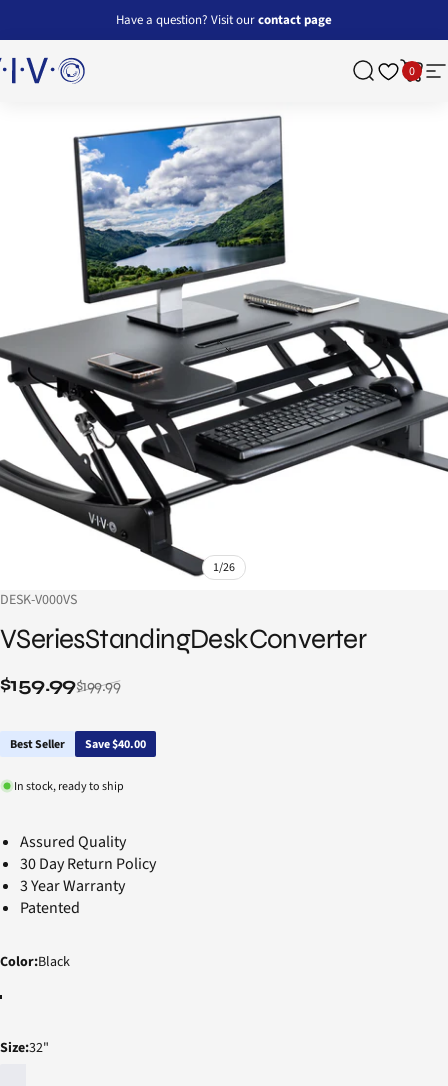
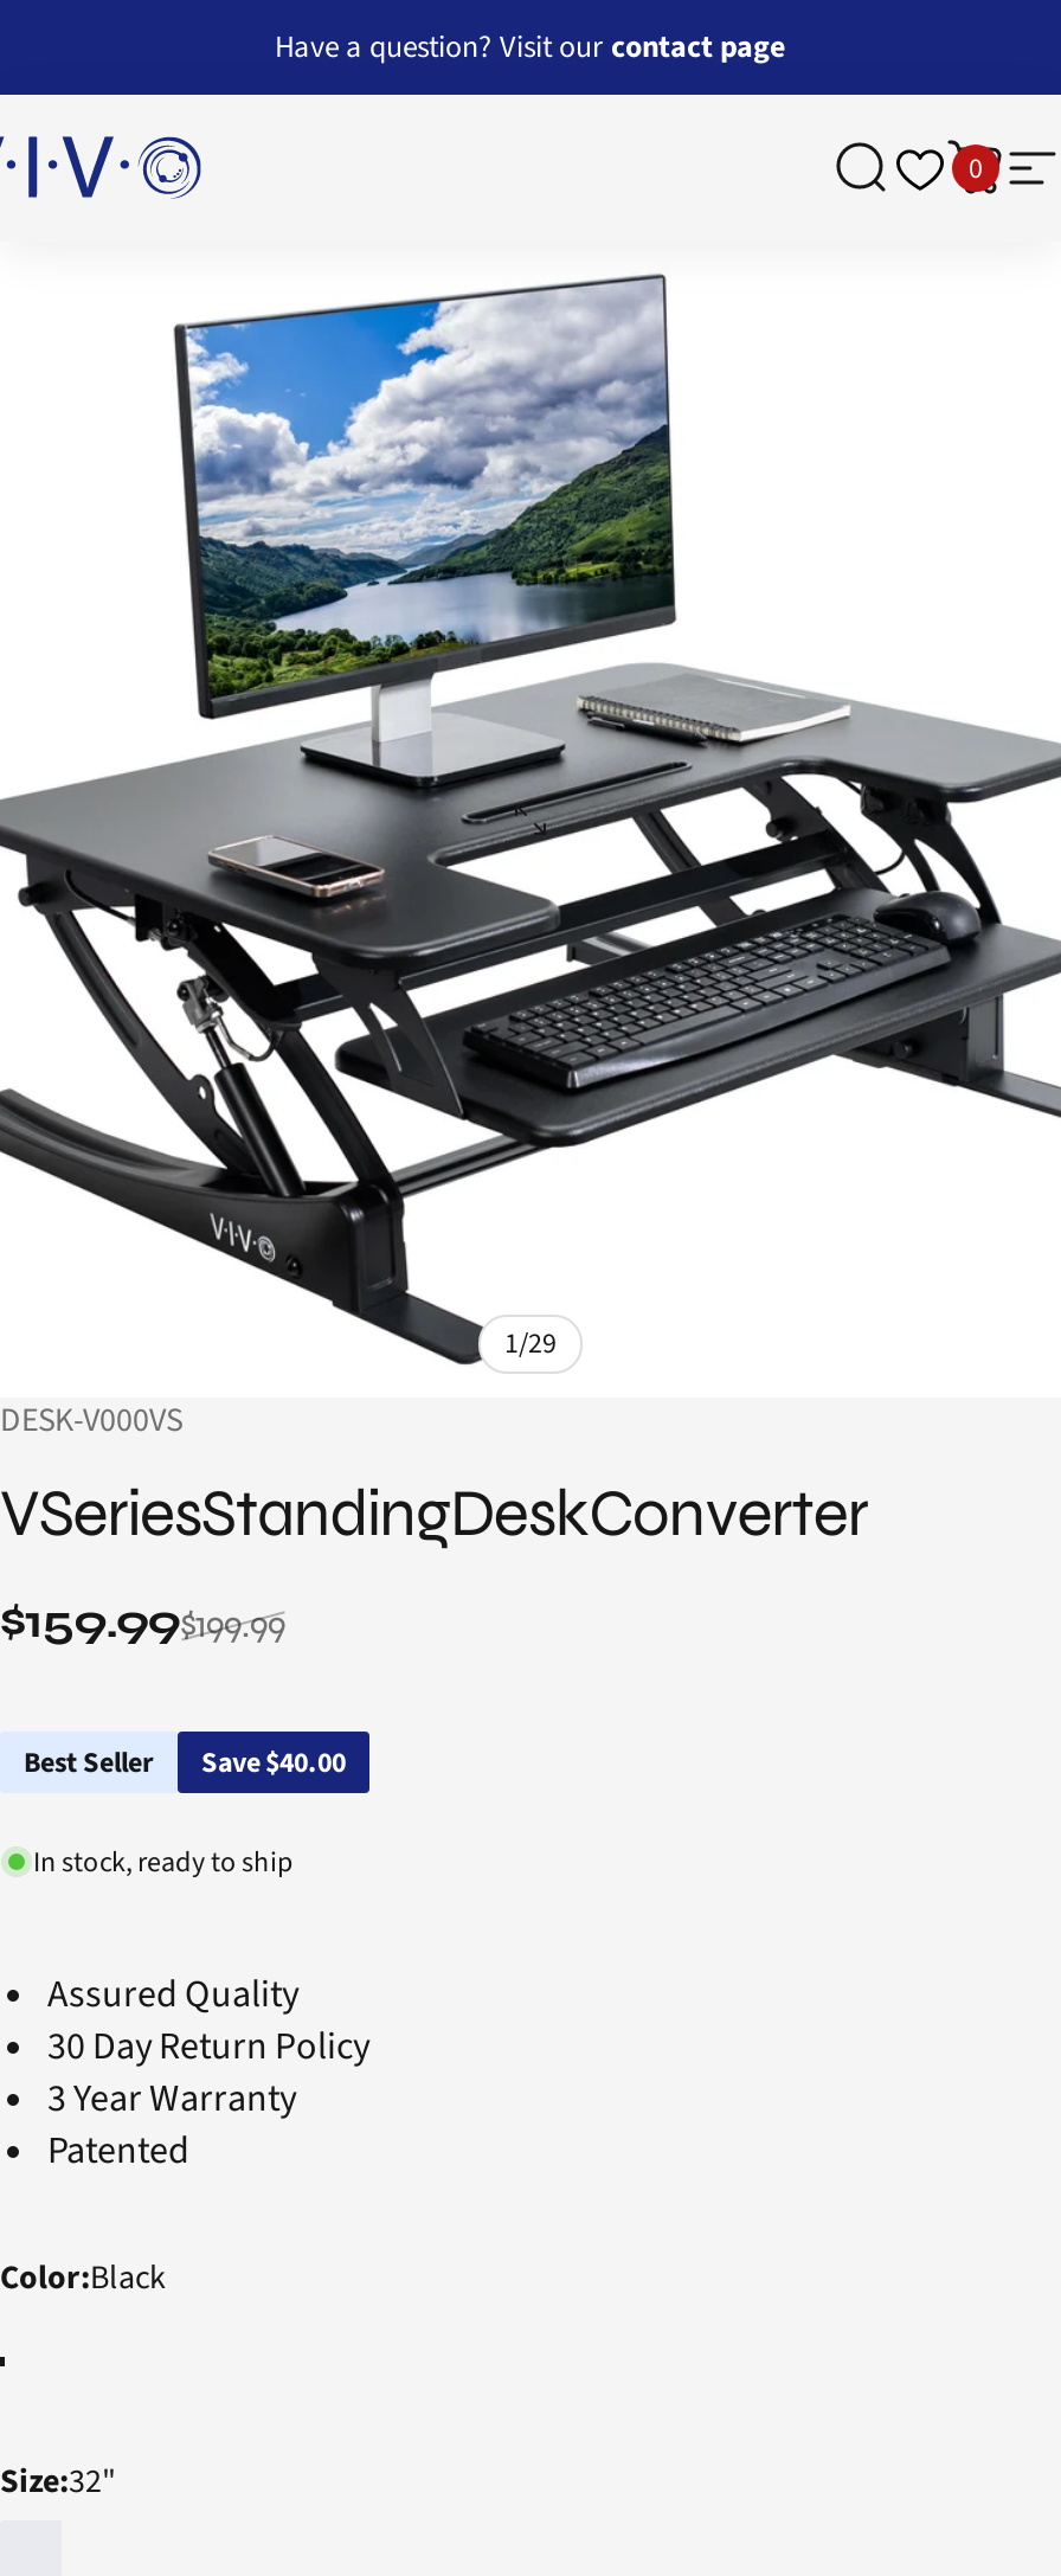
[213,559,235,576] 1/26 -> [504,1325,557,1365] 1/29

